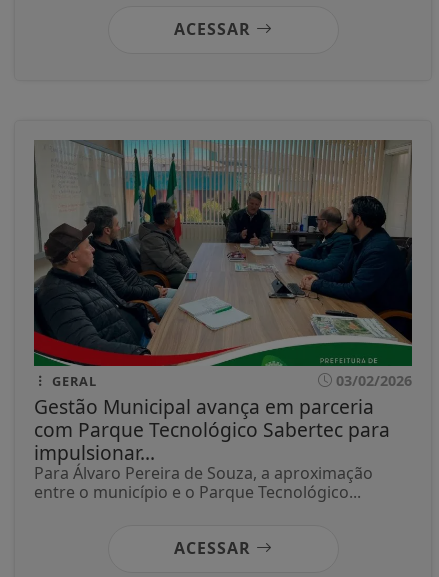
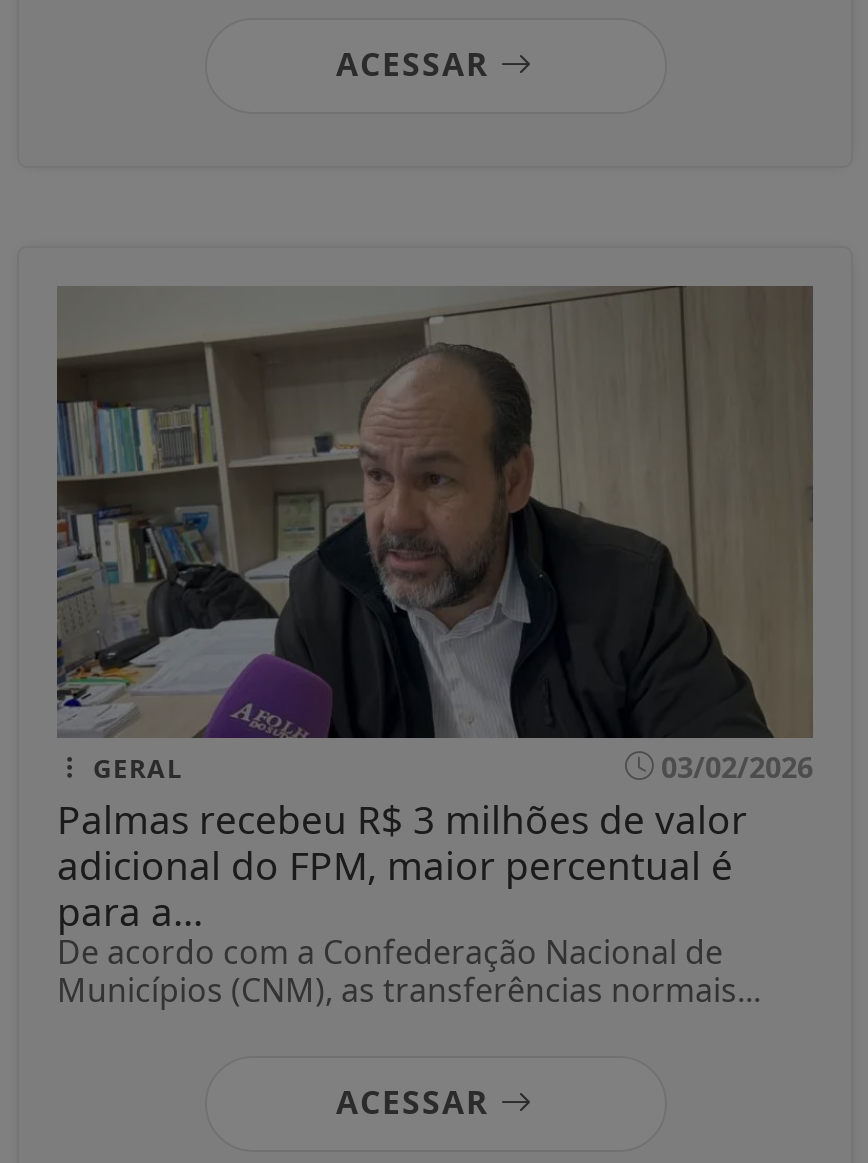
[33,140,413,503] [image] | Gestão Municipal avança em parceria | com Parque Tecnológico Sabertec para | impulsionar... | Para Álvaro Pereira de Souza, a aproximação | entre o município e o Parque Tecnológico... -> [55,286,815,1011] [image] | Palmas recebeu R$ 3 milhões de valor | adicional do FPM, maior percentual é | para a... | De acordo com a Confederação Nacional de | Municípios (CNM), as transferências normais...

